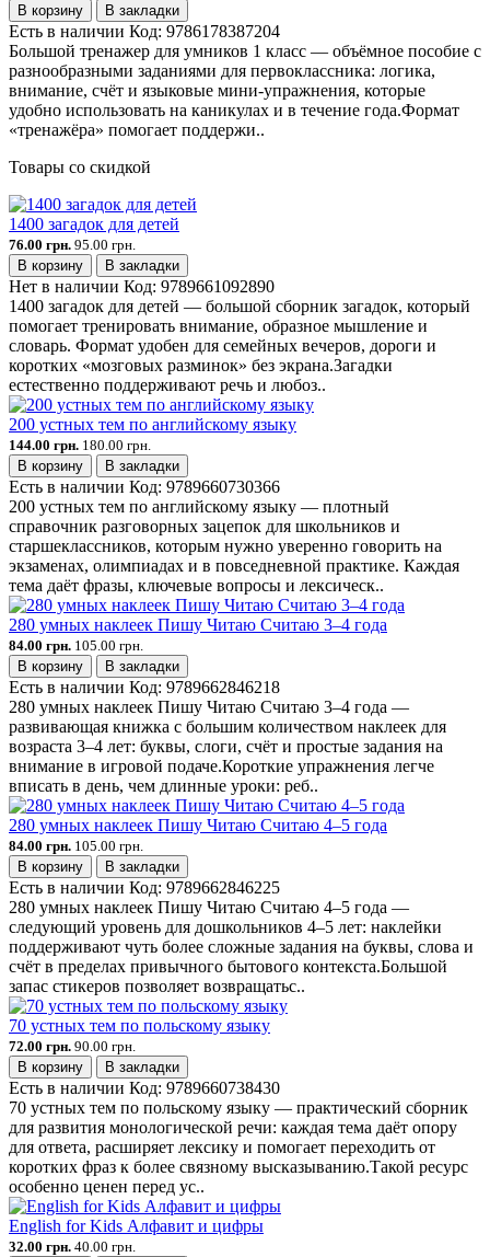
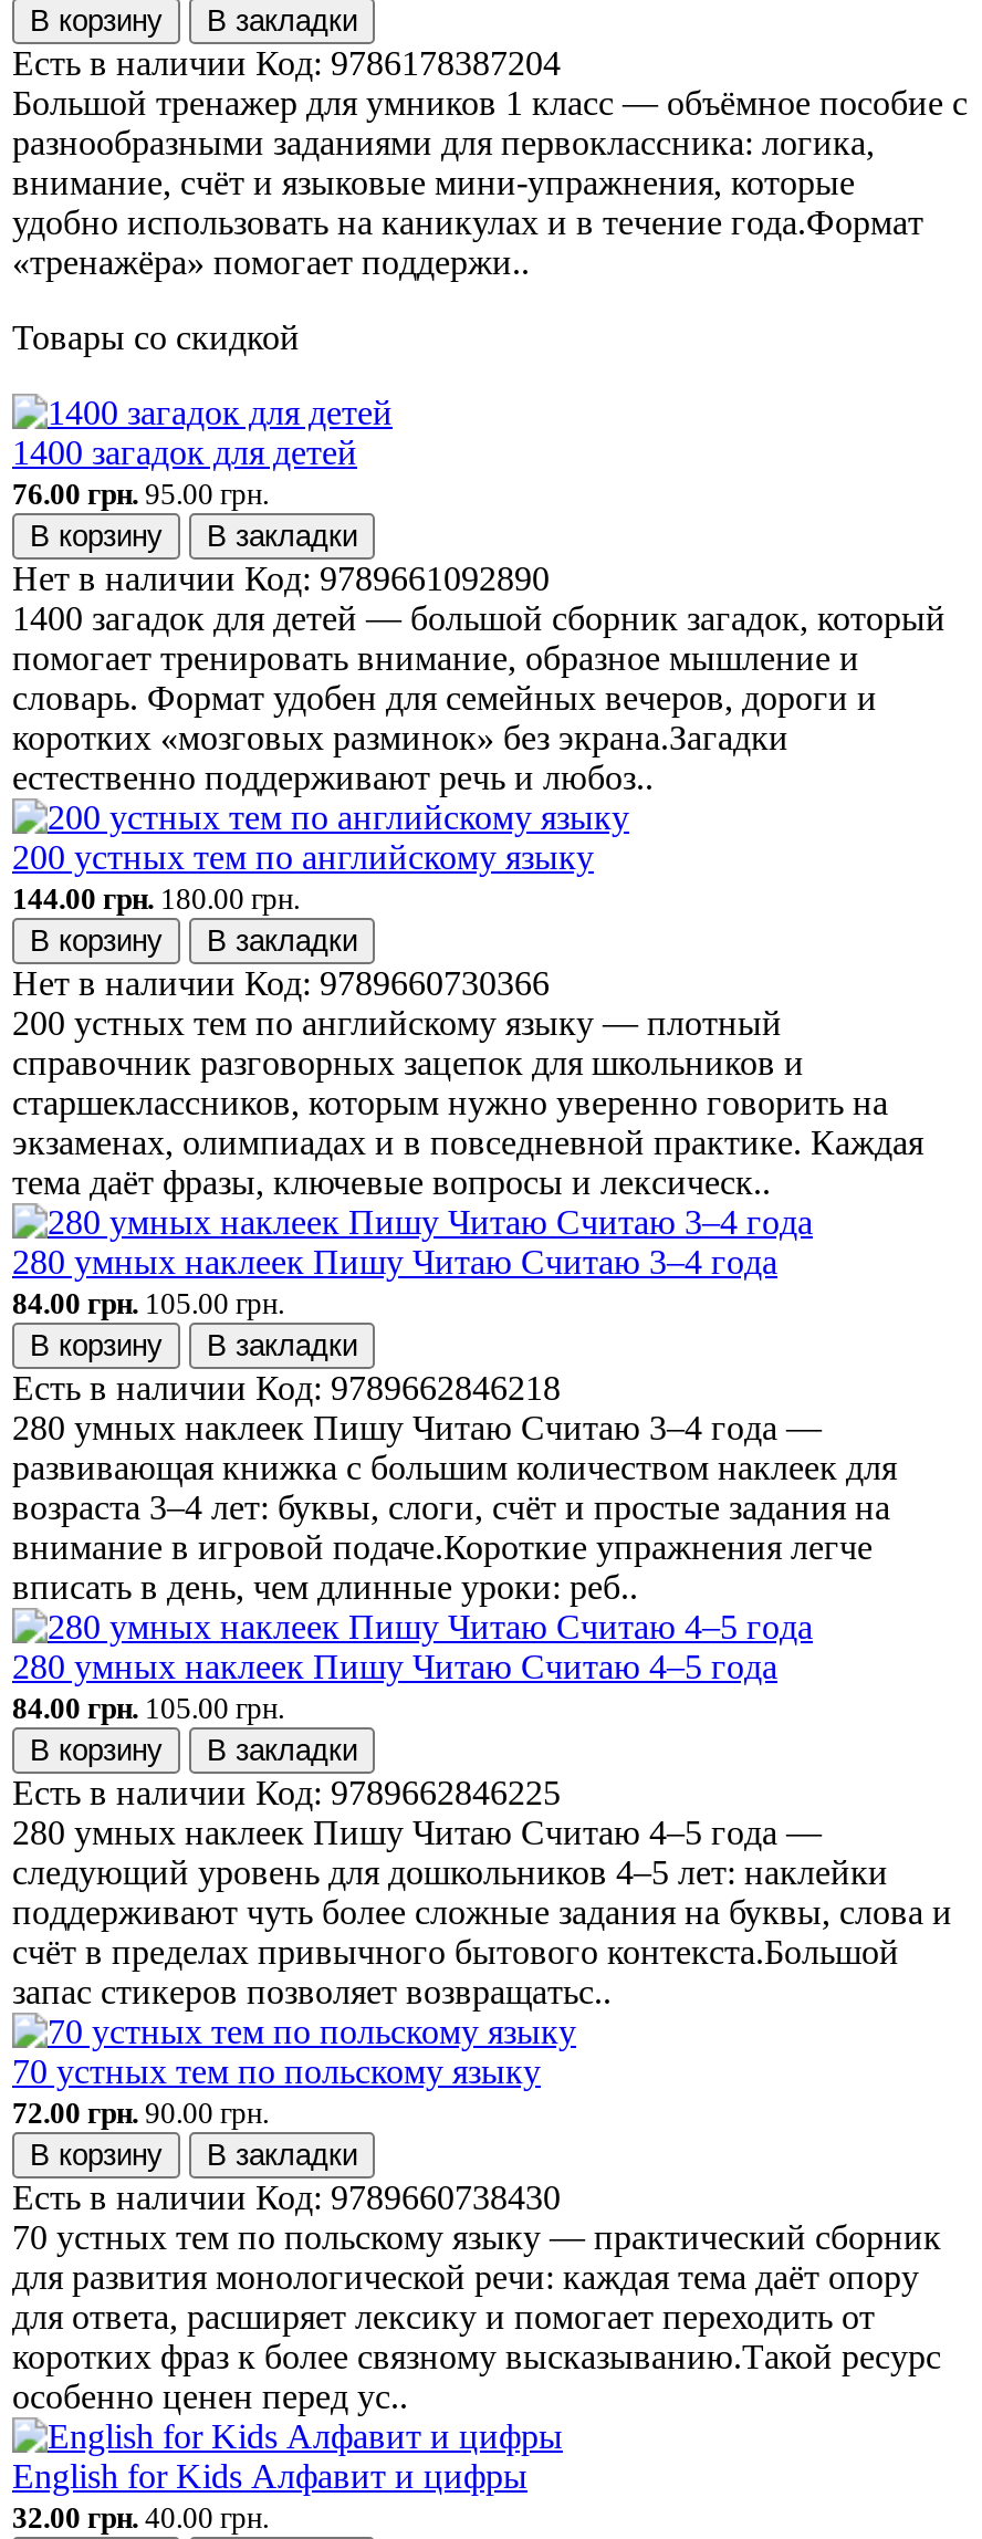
[9,477,280,496] Есть в наличии Код:9789660730366 -> [12,963,550,1001] Нет в наличии Код:9789660730366

